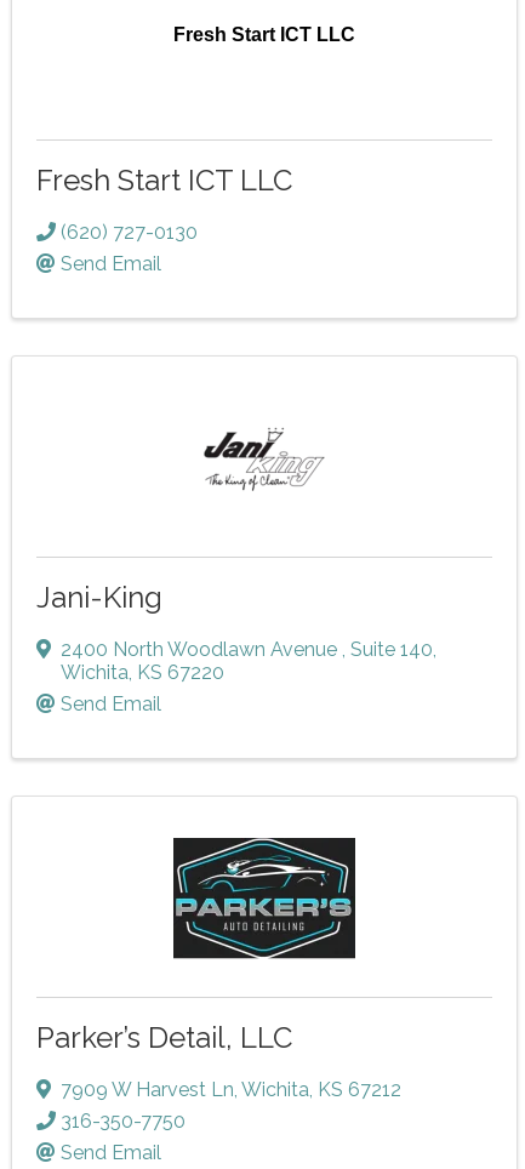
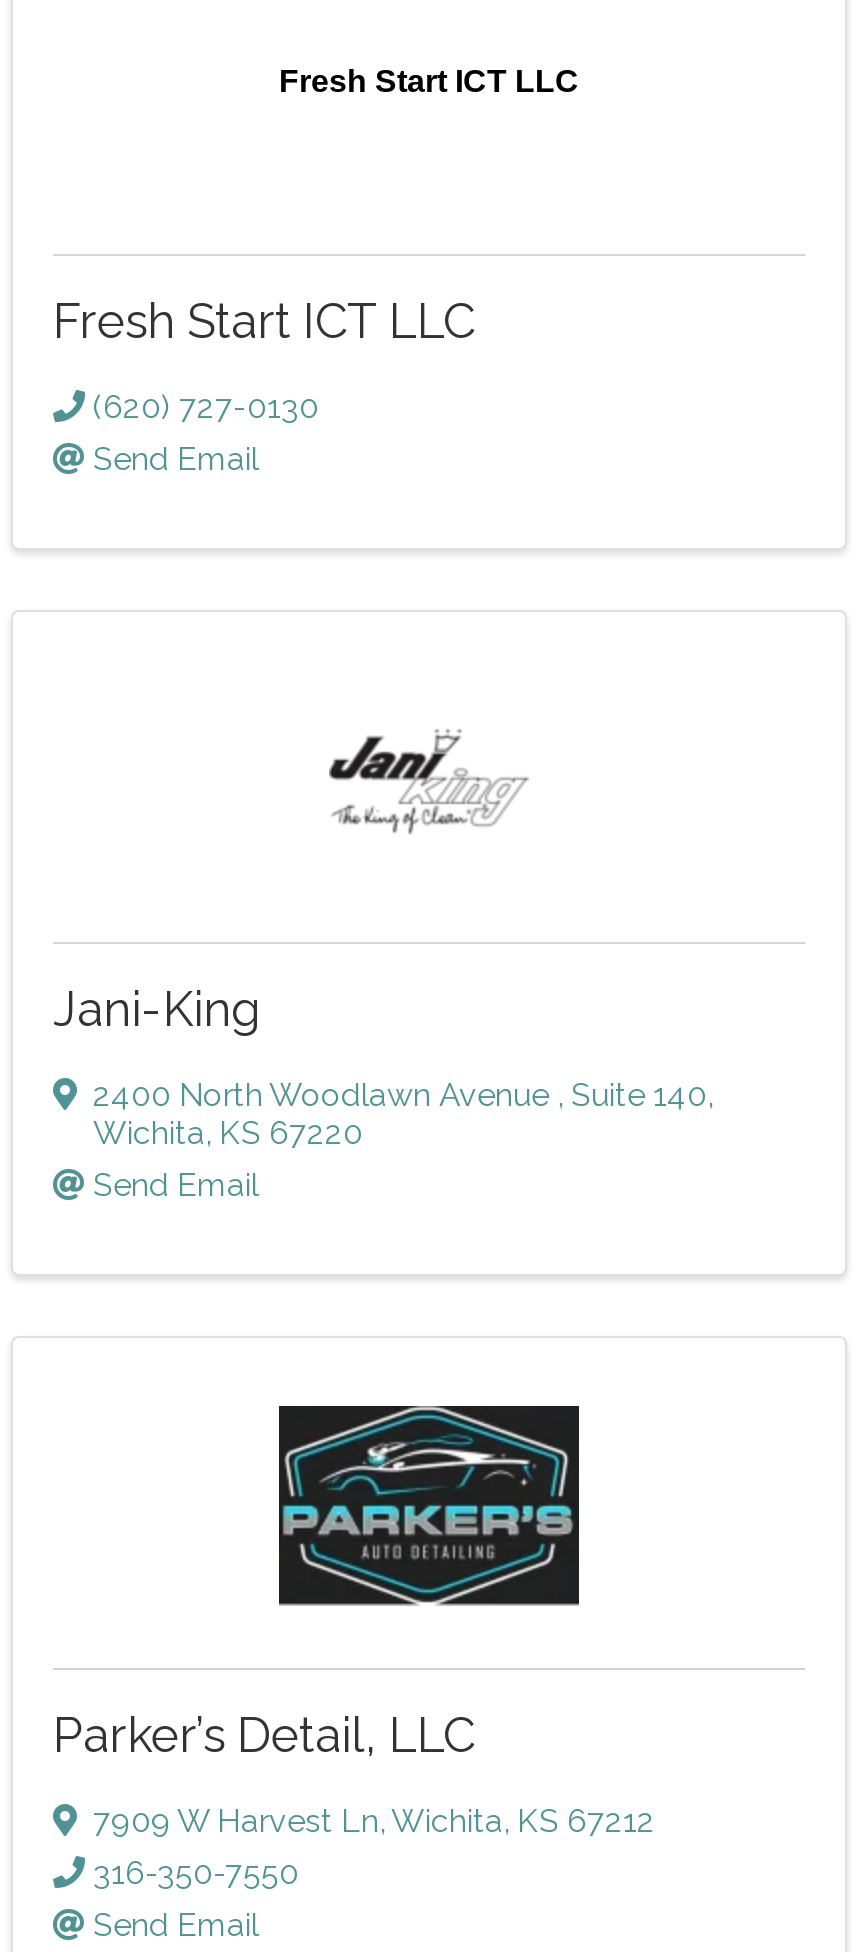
[61,1110,186,1133] 316-350-7750 -> [93,1855,299,1893] 316-350-7550

